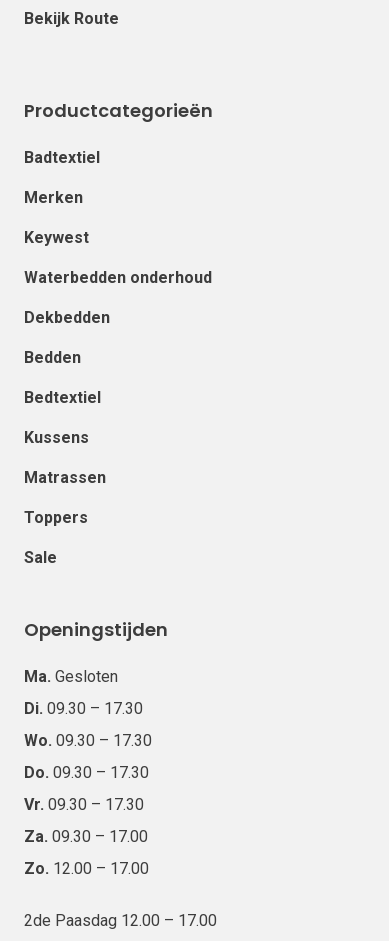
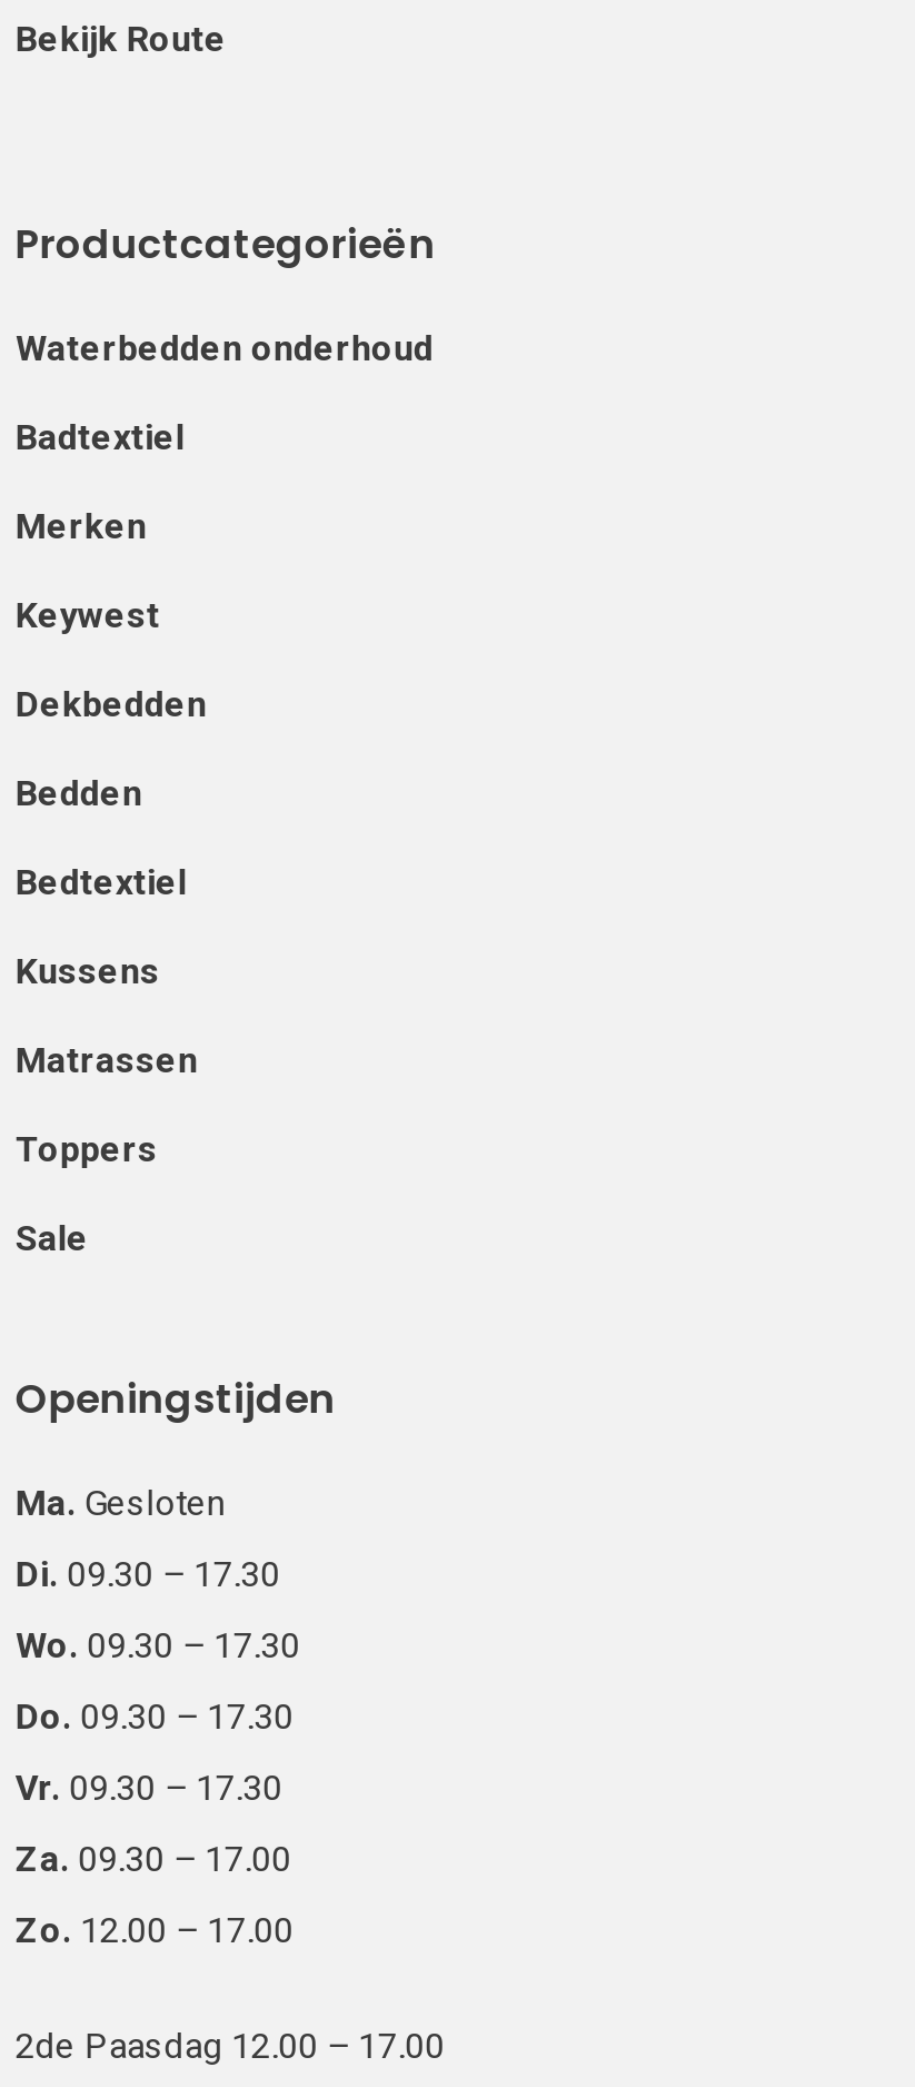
moved [24,148,100,247] -> [15,416,184,636]: Badtextiel | Merken | Keywest
moved [24,268,212,287] -> [15,327,433,369]: Waterbedden onderhoud

